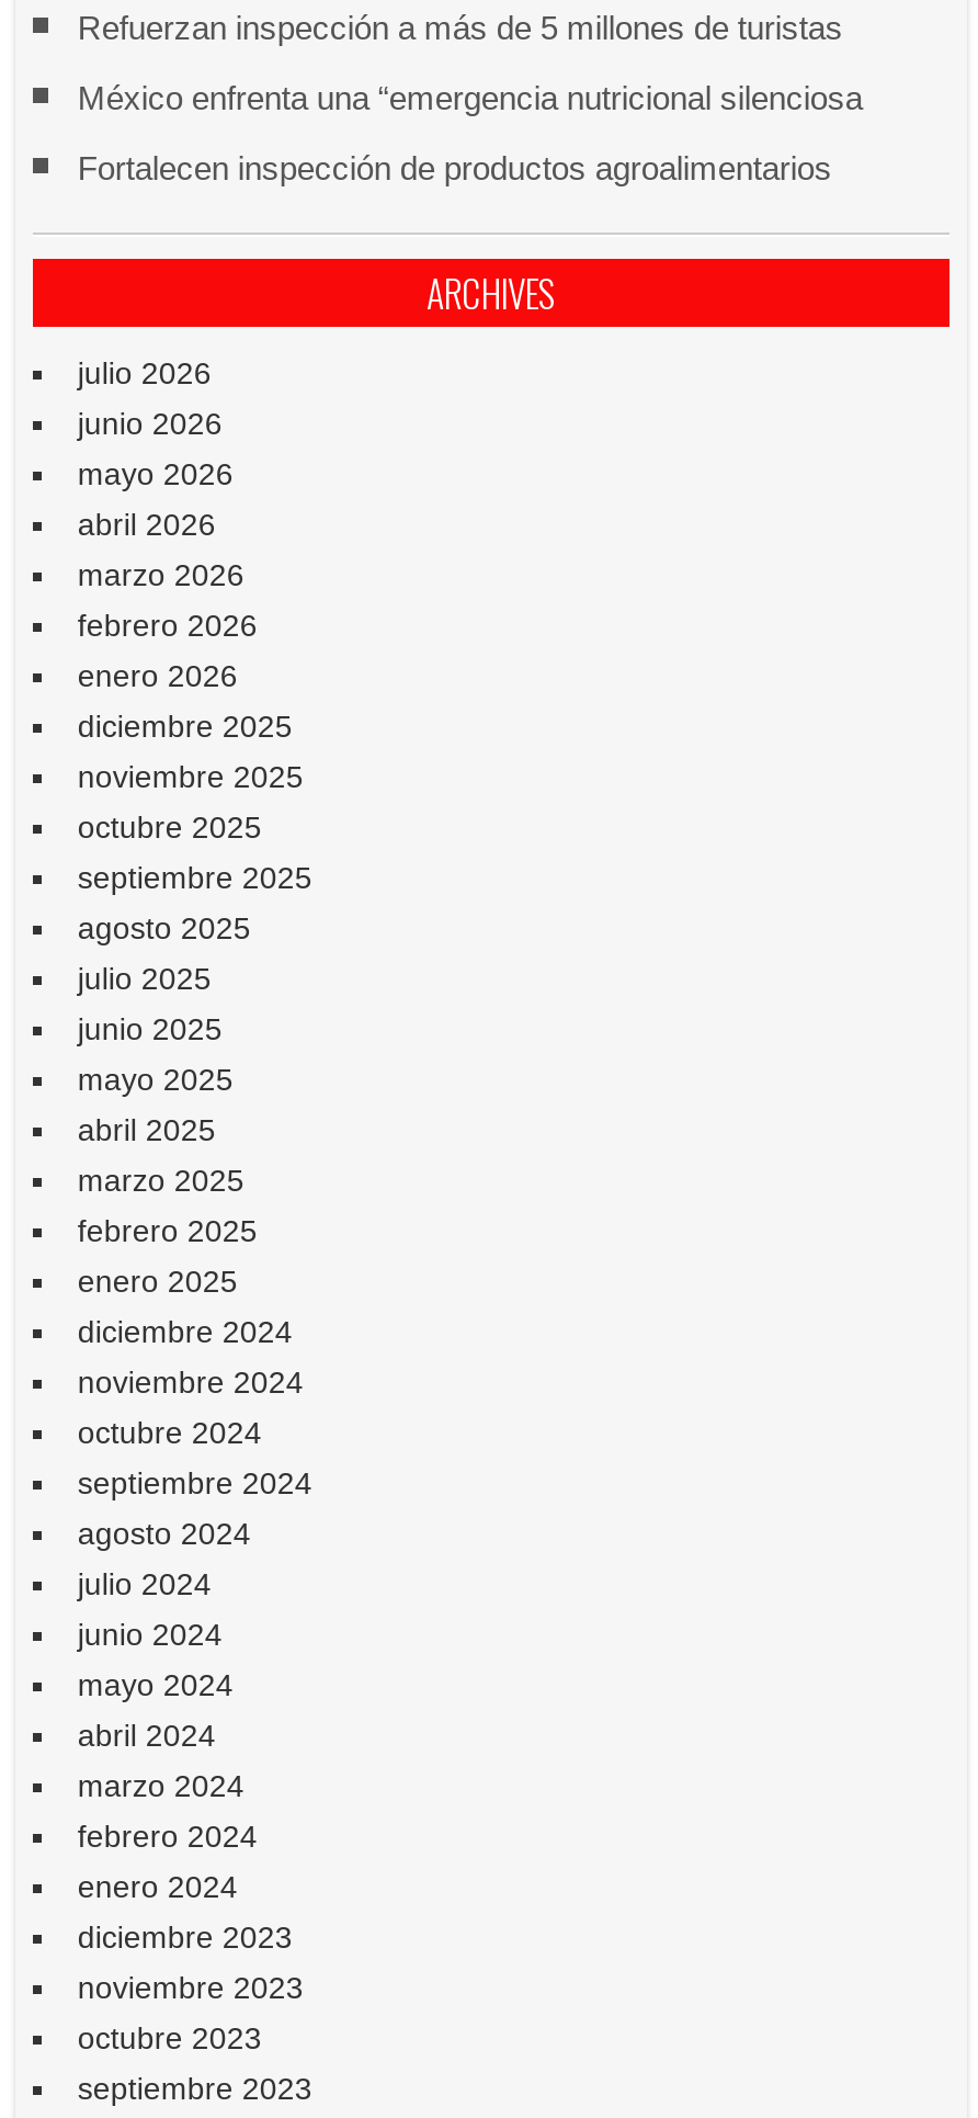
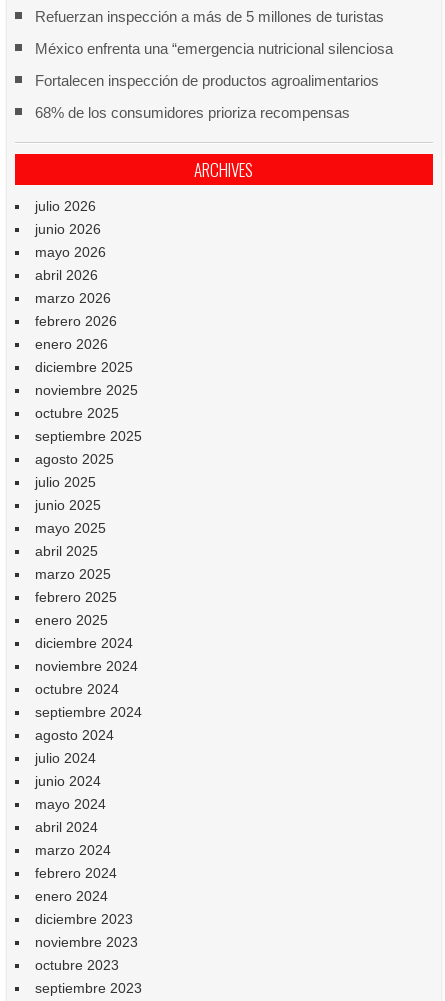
none -> [35,104,350,121] 68% de los consumidores prioriza recompensas

